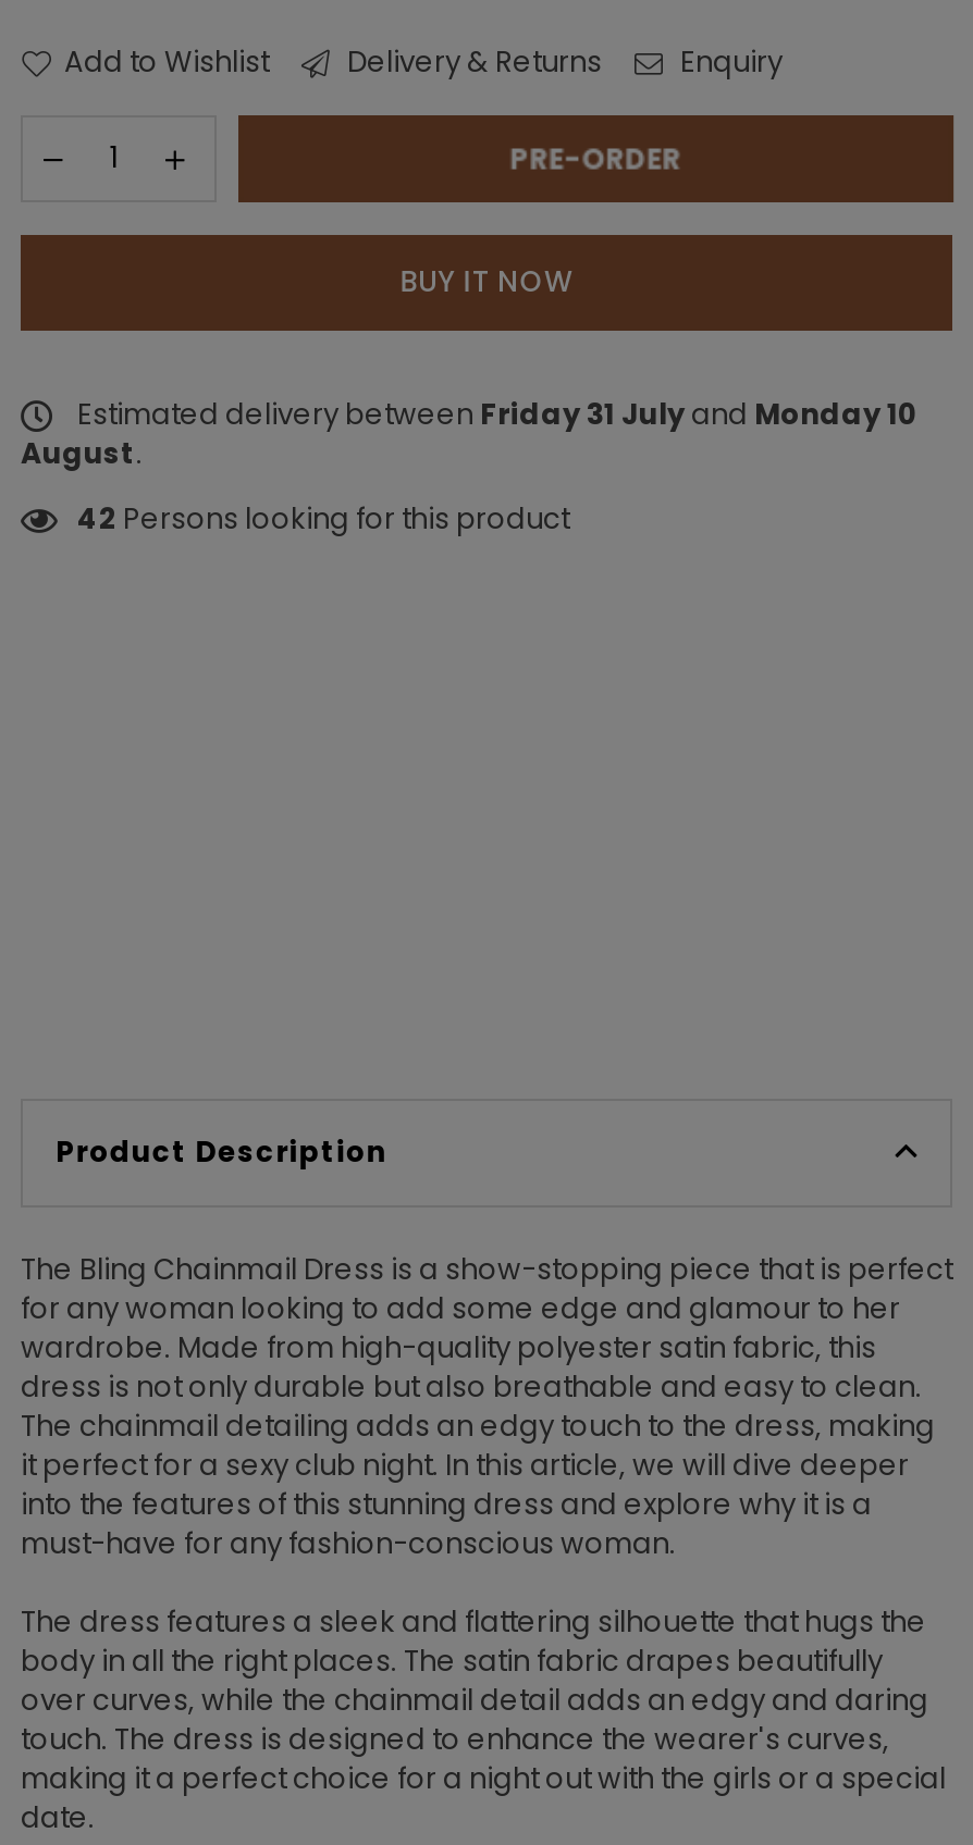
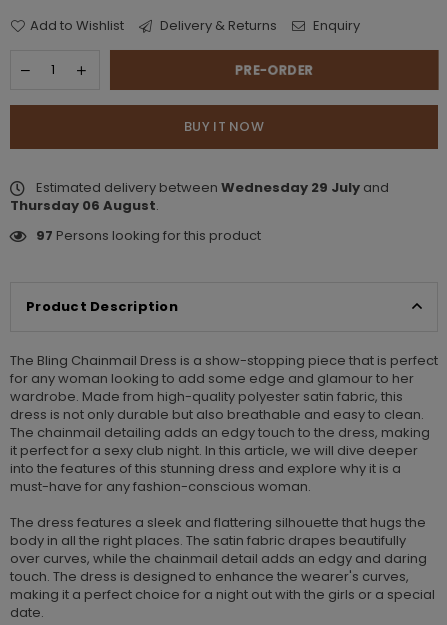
[21,393,917,474] Estimated delivery between Friday 31 July and Monday 10 | August. -> [10,178,389,215] Estimated delivery between Wednesday 29 July and | Thursday 06 August.
[77,498,569,539] 42 Persons looking for this product -> [36,226,261,245] 97 Persons looking for this product

